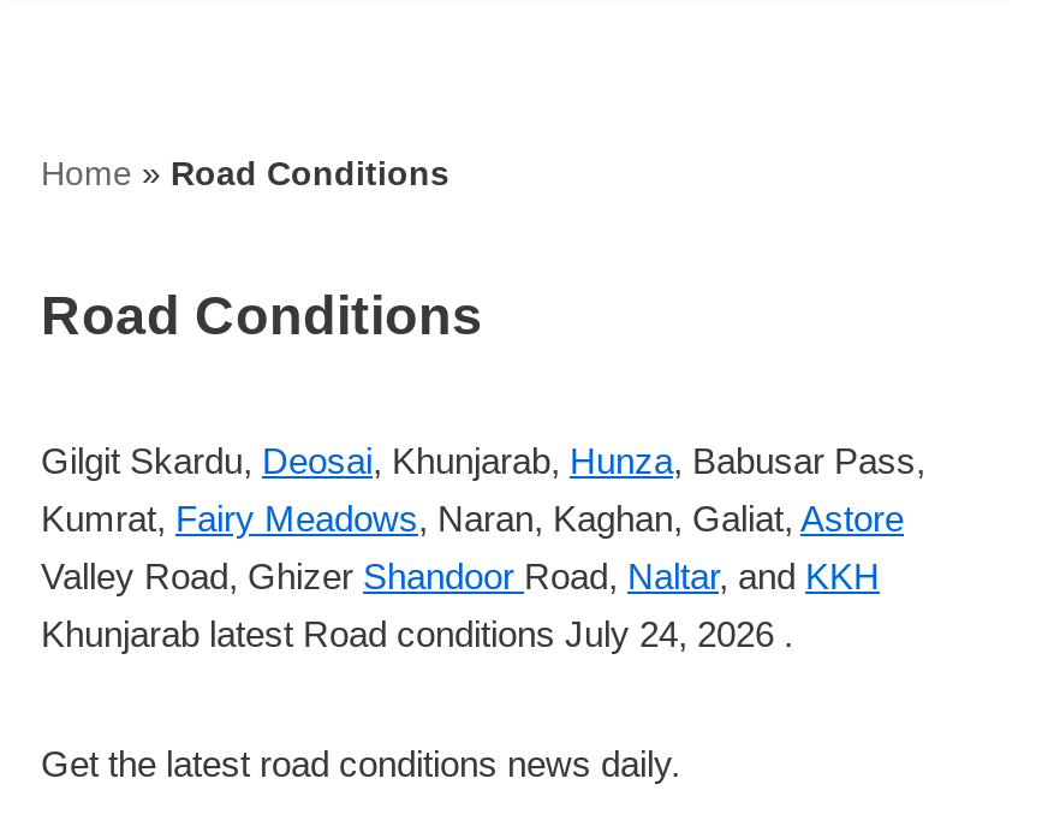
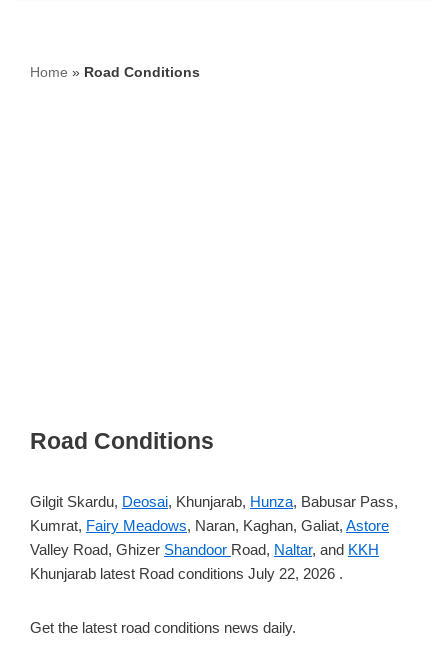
[41,613,793,654] Khunjarab latest Road conditions July 24, 2026 . -> [30,565,343,582] Khunjarab latest Road conditions July 22, 2026 .

